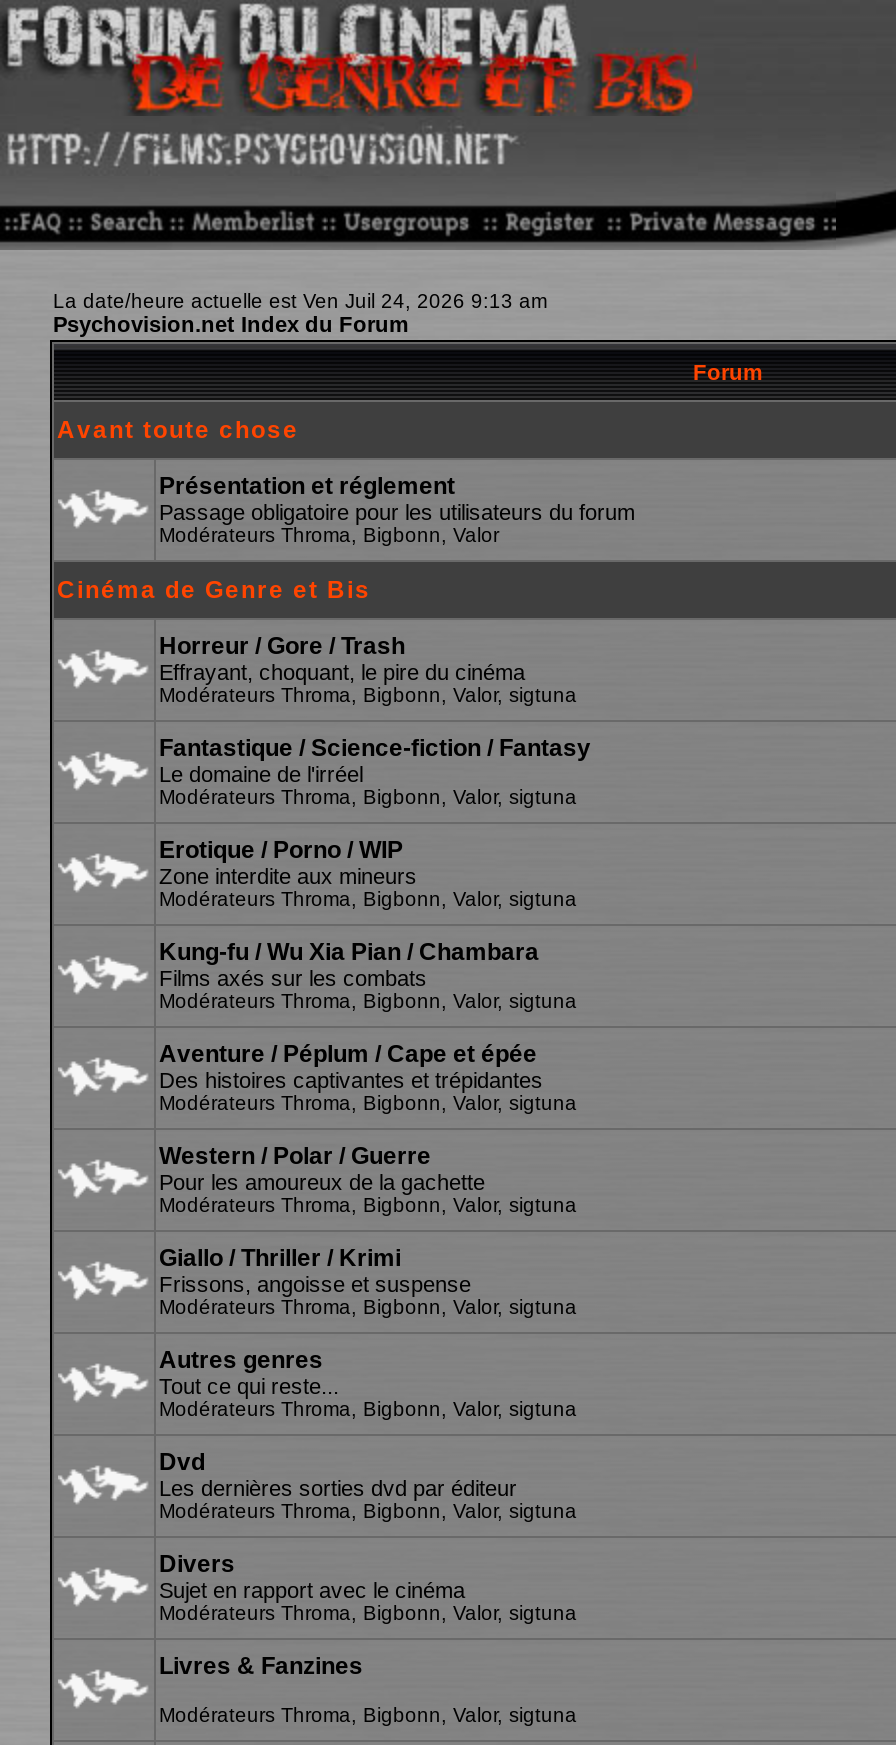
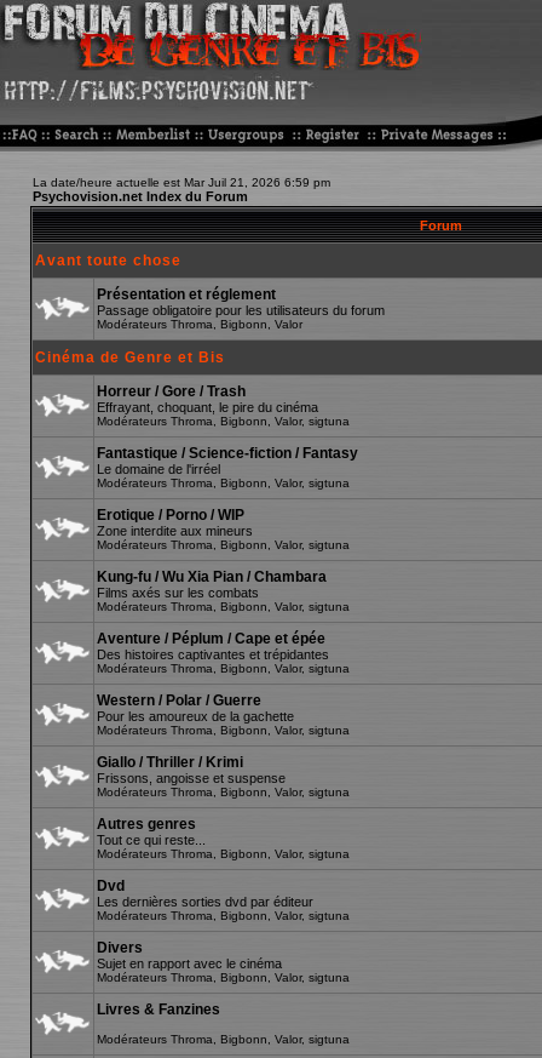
[53,290,547,312] La date/heure actuelle est Ven Juil 24, 2026 9:13 am -> [32,176,330,189] La date/heure actuelle est Mar Juil 21, 2026 6:59 pm

